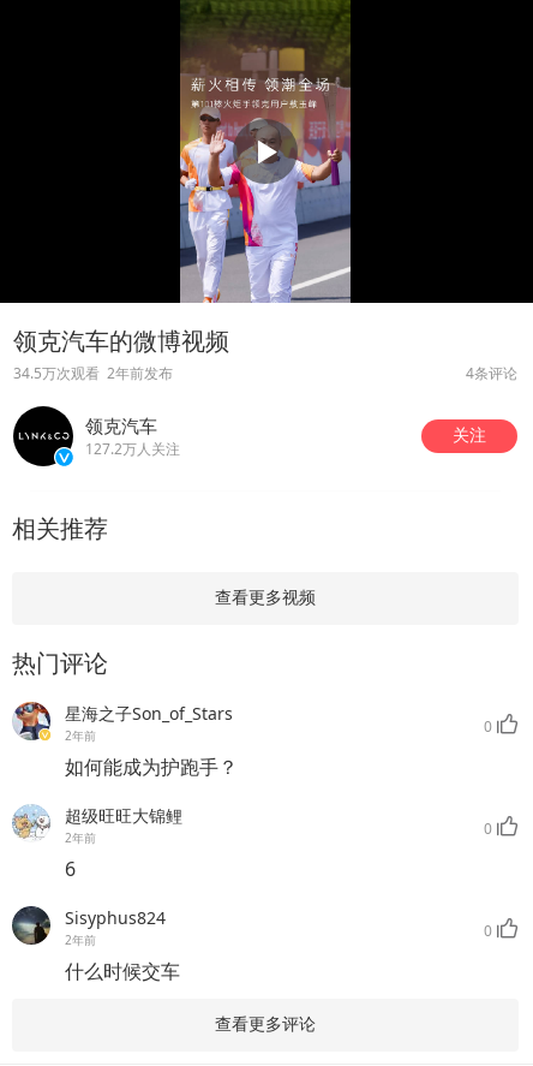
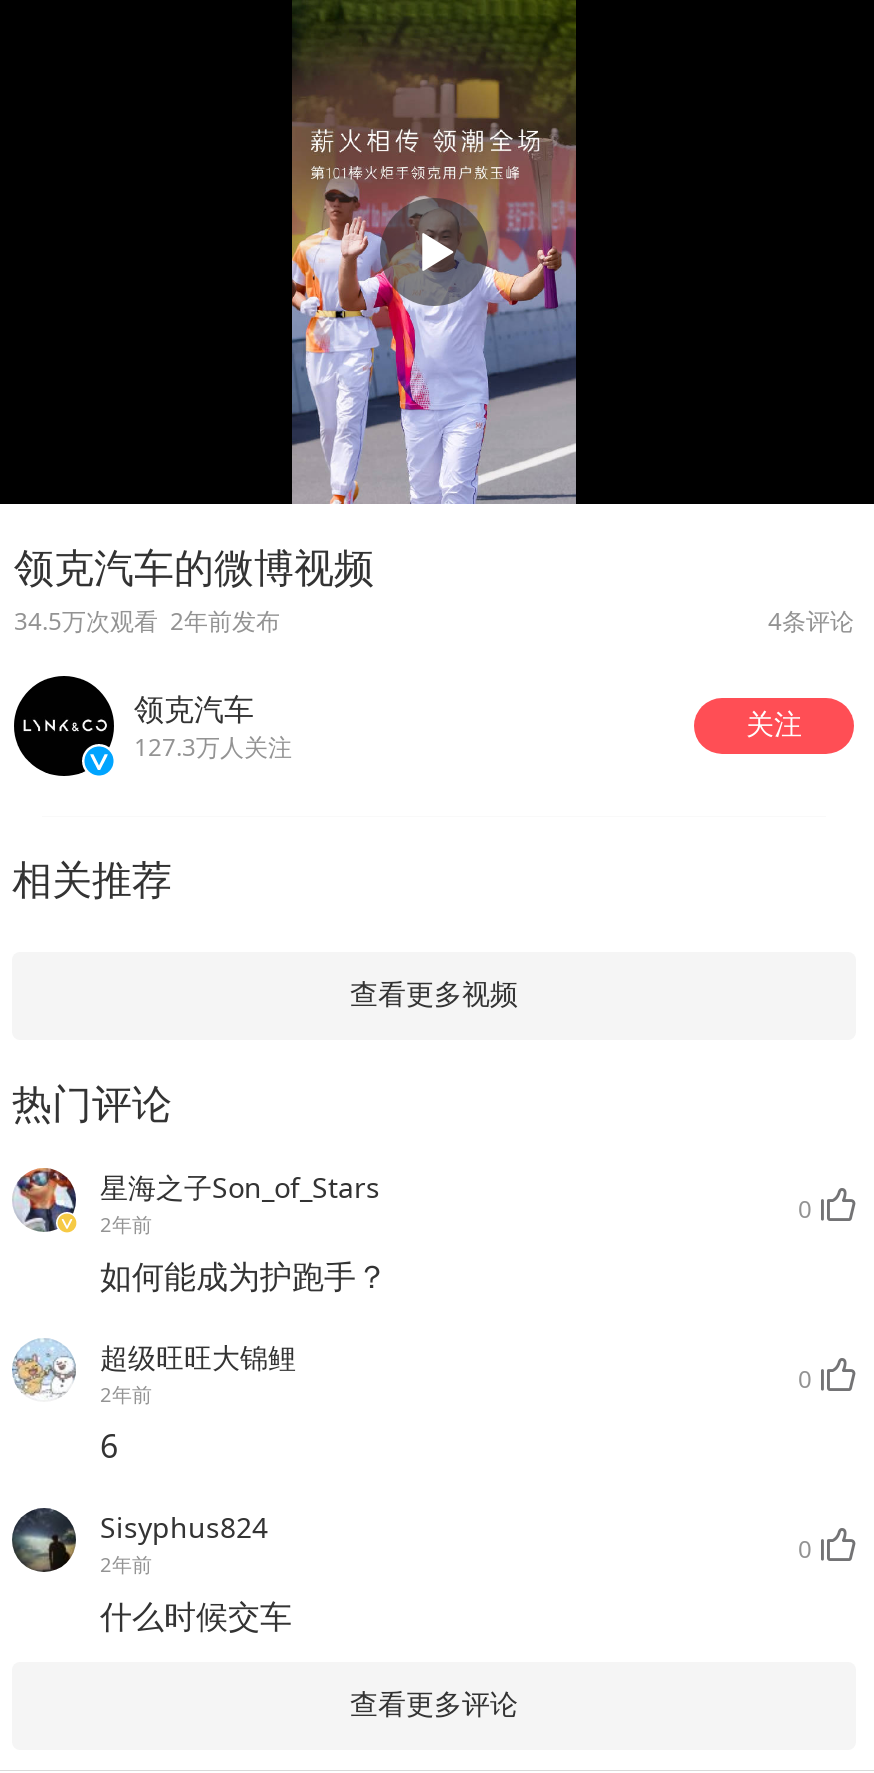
[85,438,180,458] 127.2万人关注 -> [134,729,292,763] 127.3万人关注

